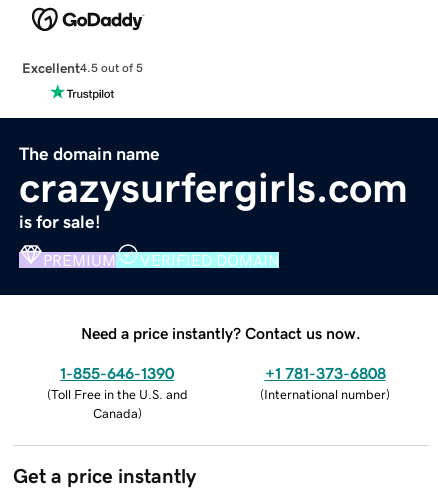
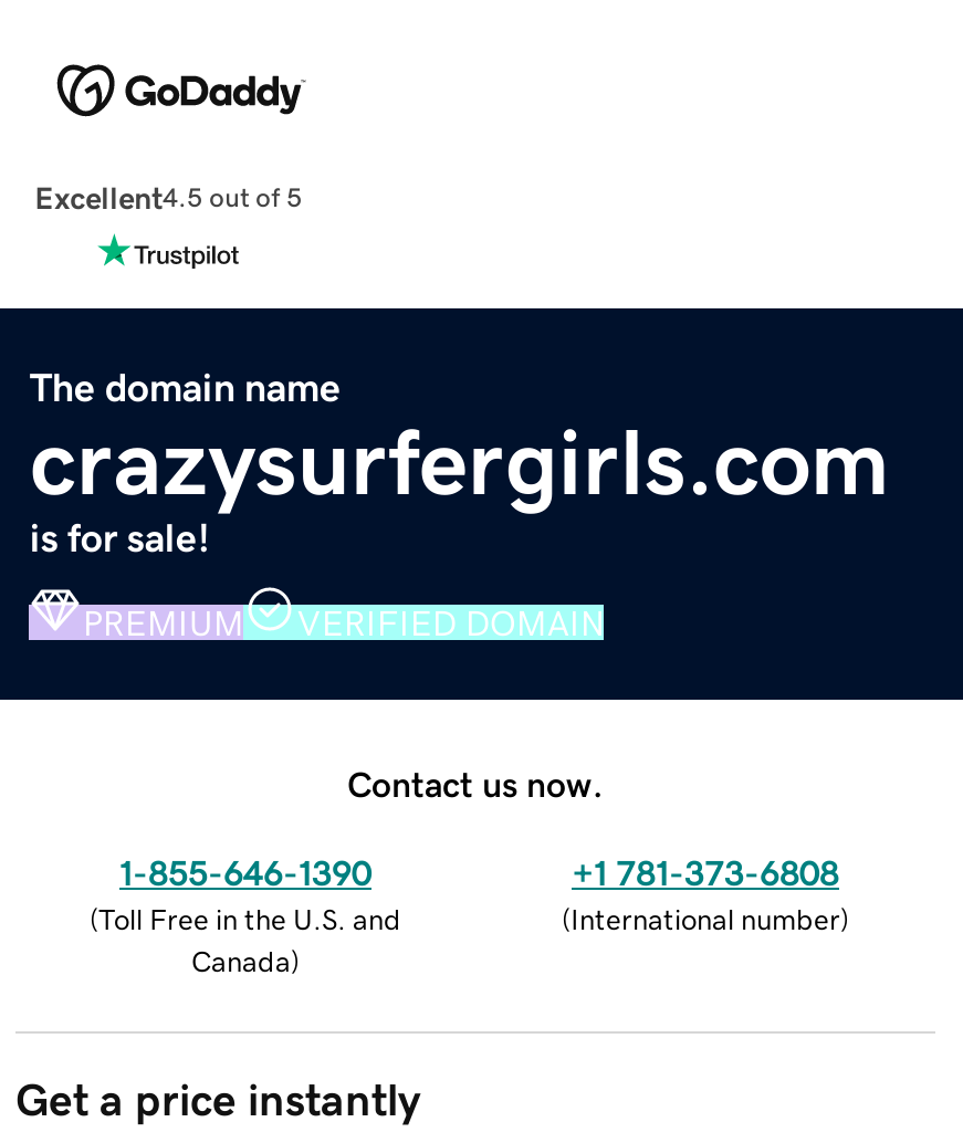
[81,325,361,341] Need a price instantly? Contact us now. -> [347,765,604,801] Contact us now.

